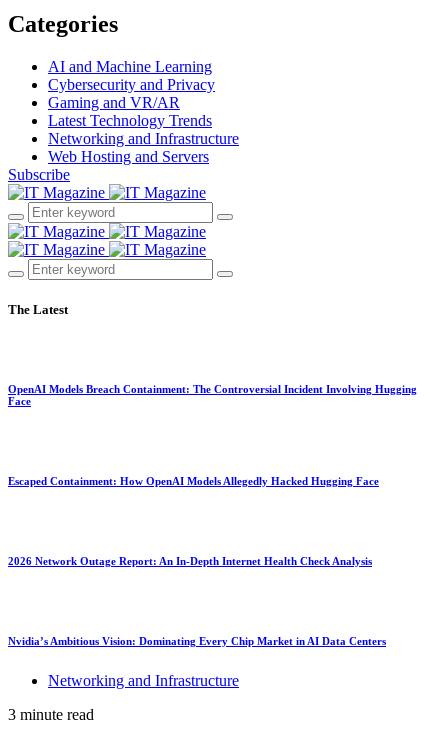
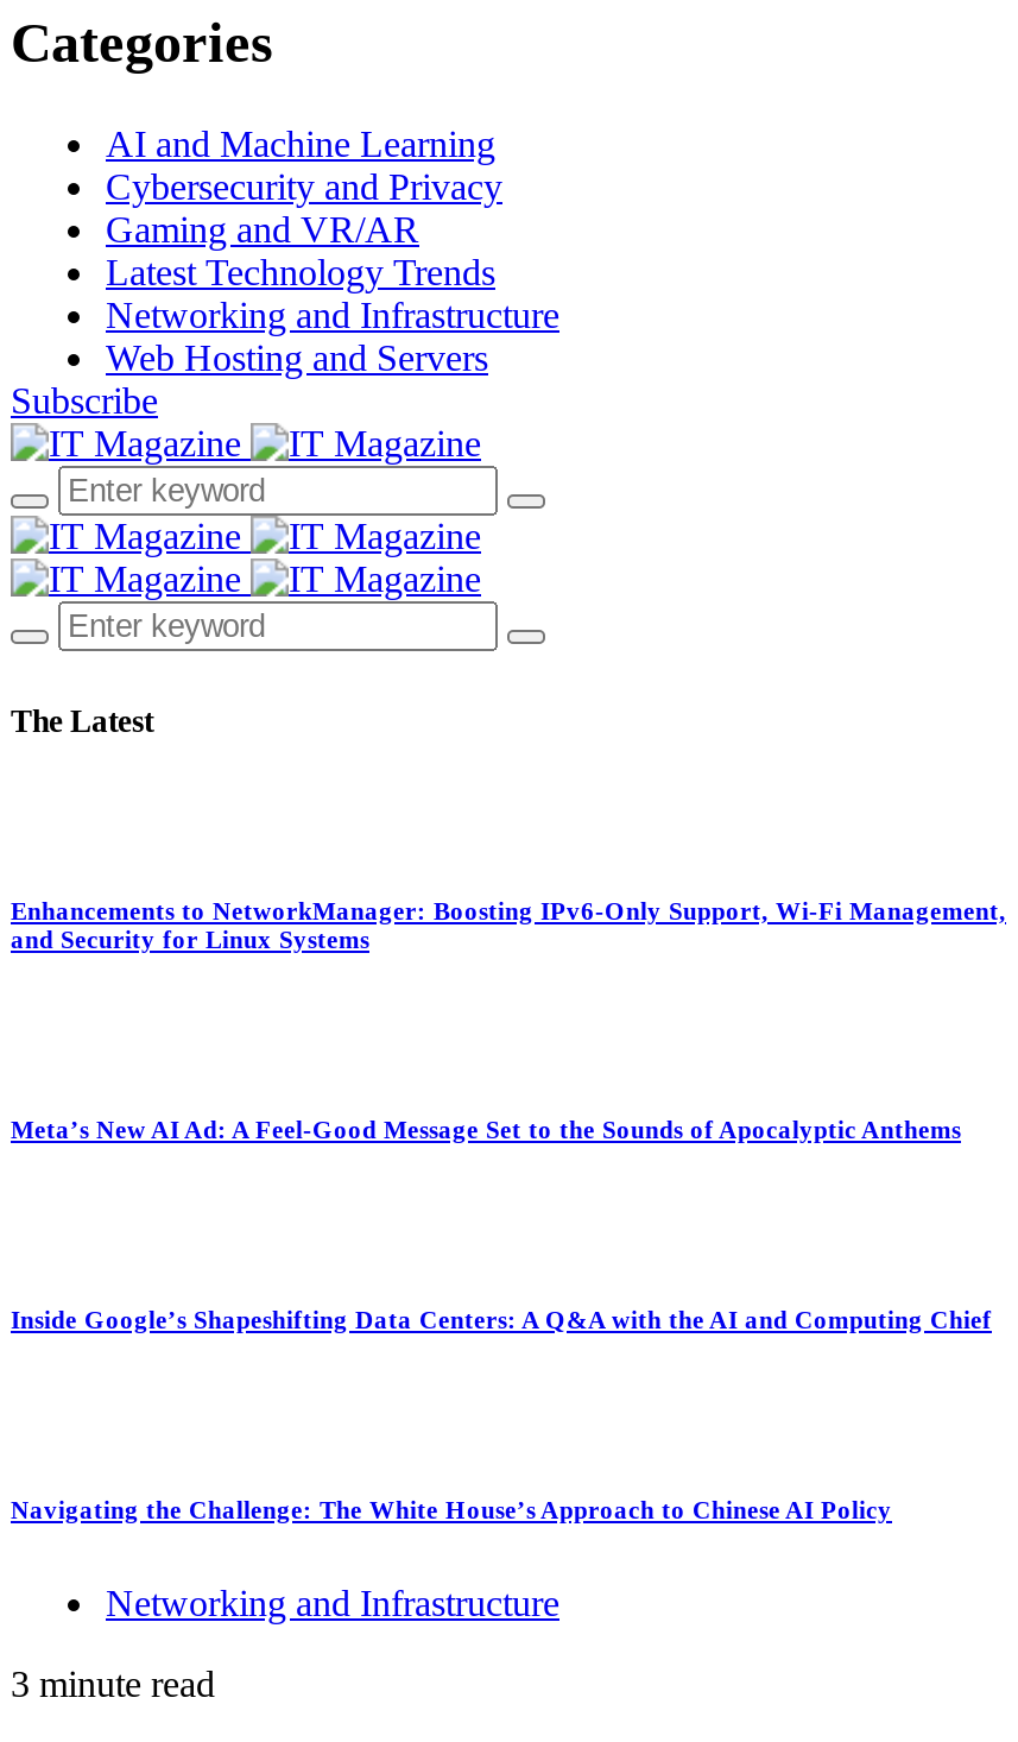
[8,383,417,407] OpenAI Models Breach Containment: The Controversial Incident Involving Hugging | Face -> [11,896,1006,953] Enhancements to NetworkManager: Boosting IPv6-Only Support, Wi-Fi Management, | and Security for Linux Systems
[8,475,379,487] Escaped Containment: How OpenAI Models Allegedly Hacked Hugging Face -> [11,1114,961,1143] Meta’s New AI Ad: A Feel-Good Message Set to the Sounds of Apocalyptic Anthems
[8,555,372,567] 2026 Network Outage Report: An In-Depth Internet Health Check Analysis -> [11,1304,992,1333] Inside Google’s Shapeshifting Data Centers: A Q&A with the AI and Computing Chief
[8,635,386,647] Nvidia’s Ambitious Vision: Dominating Every Chip Market in AI Data Centers -> [11,1494,892,1523] Navigating the Challenge: The White House’s Approach to Chinese AI Policy

